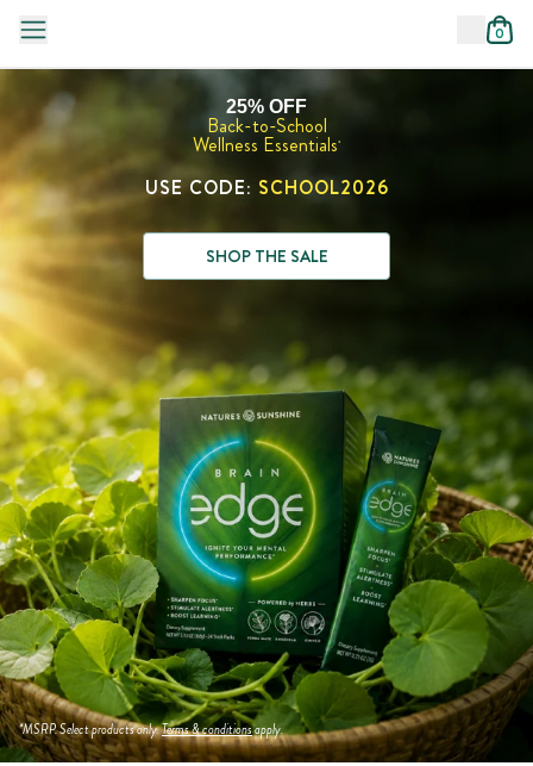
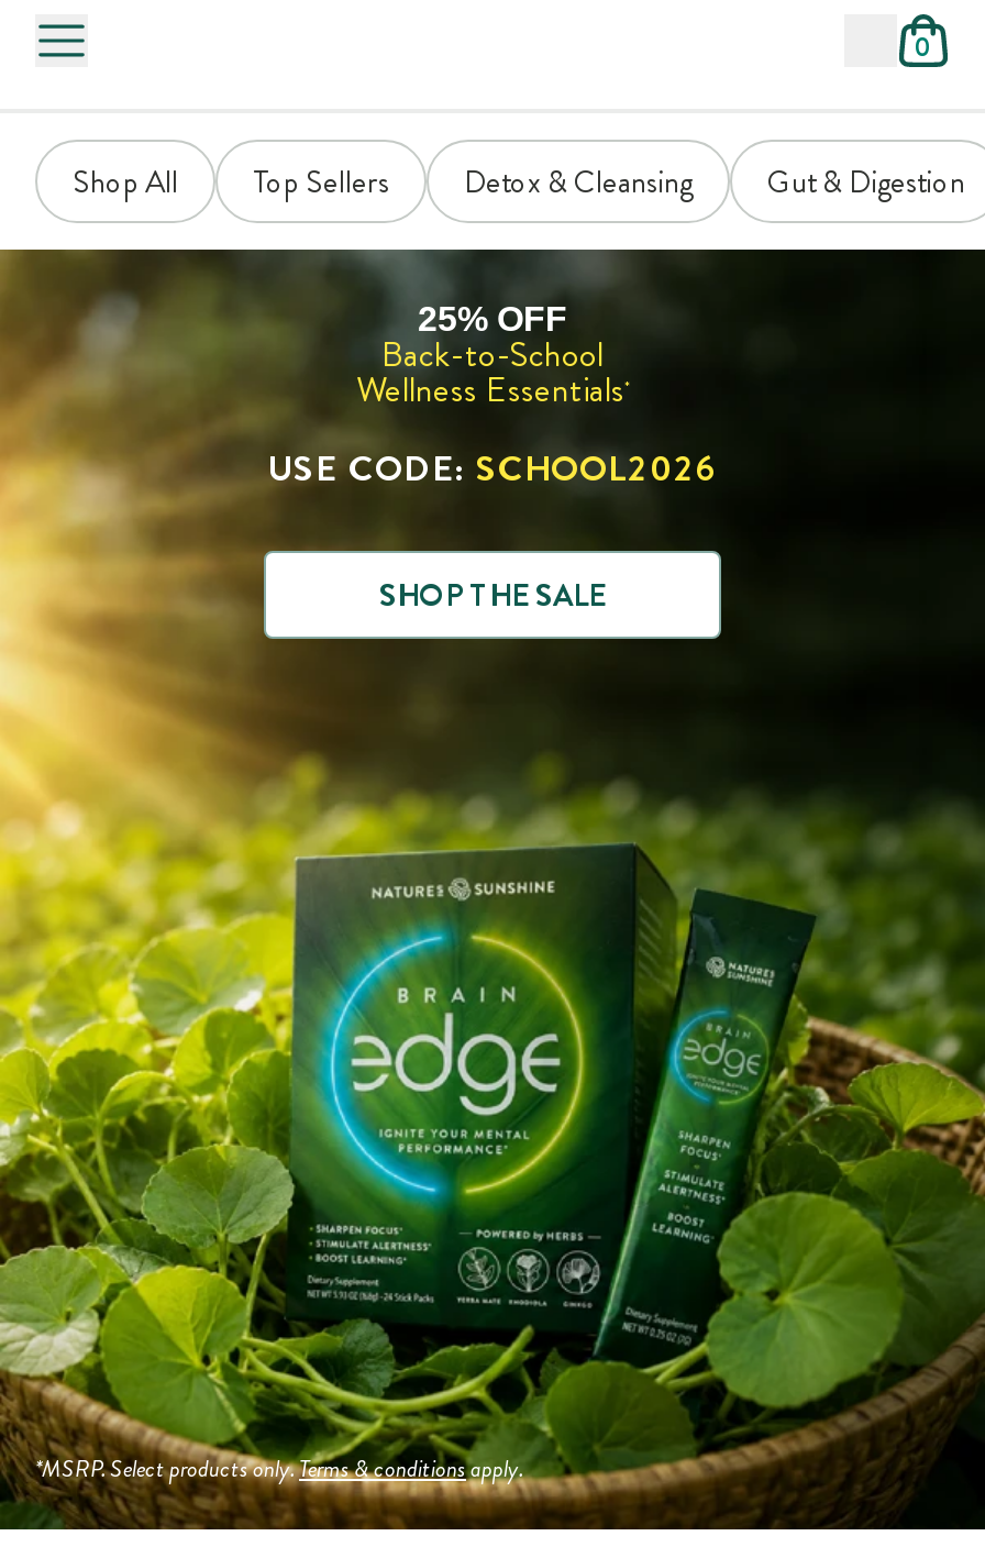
none -> [73,159,965,203] Shop All | Top Sellers | Detox & Cleansing | Gut & Digestion

